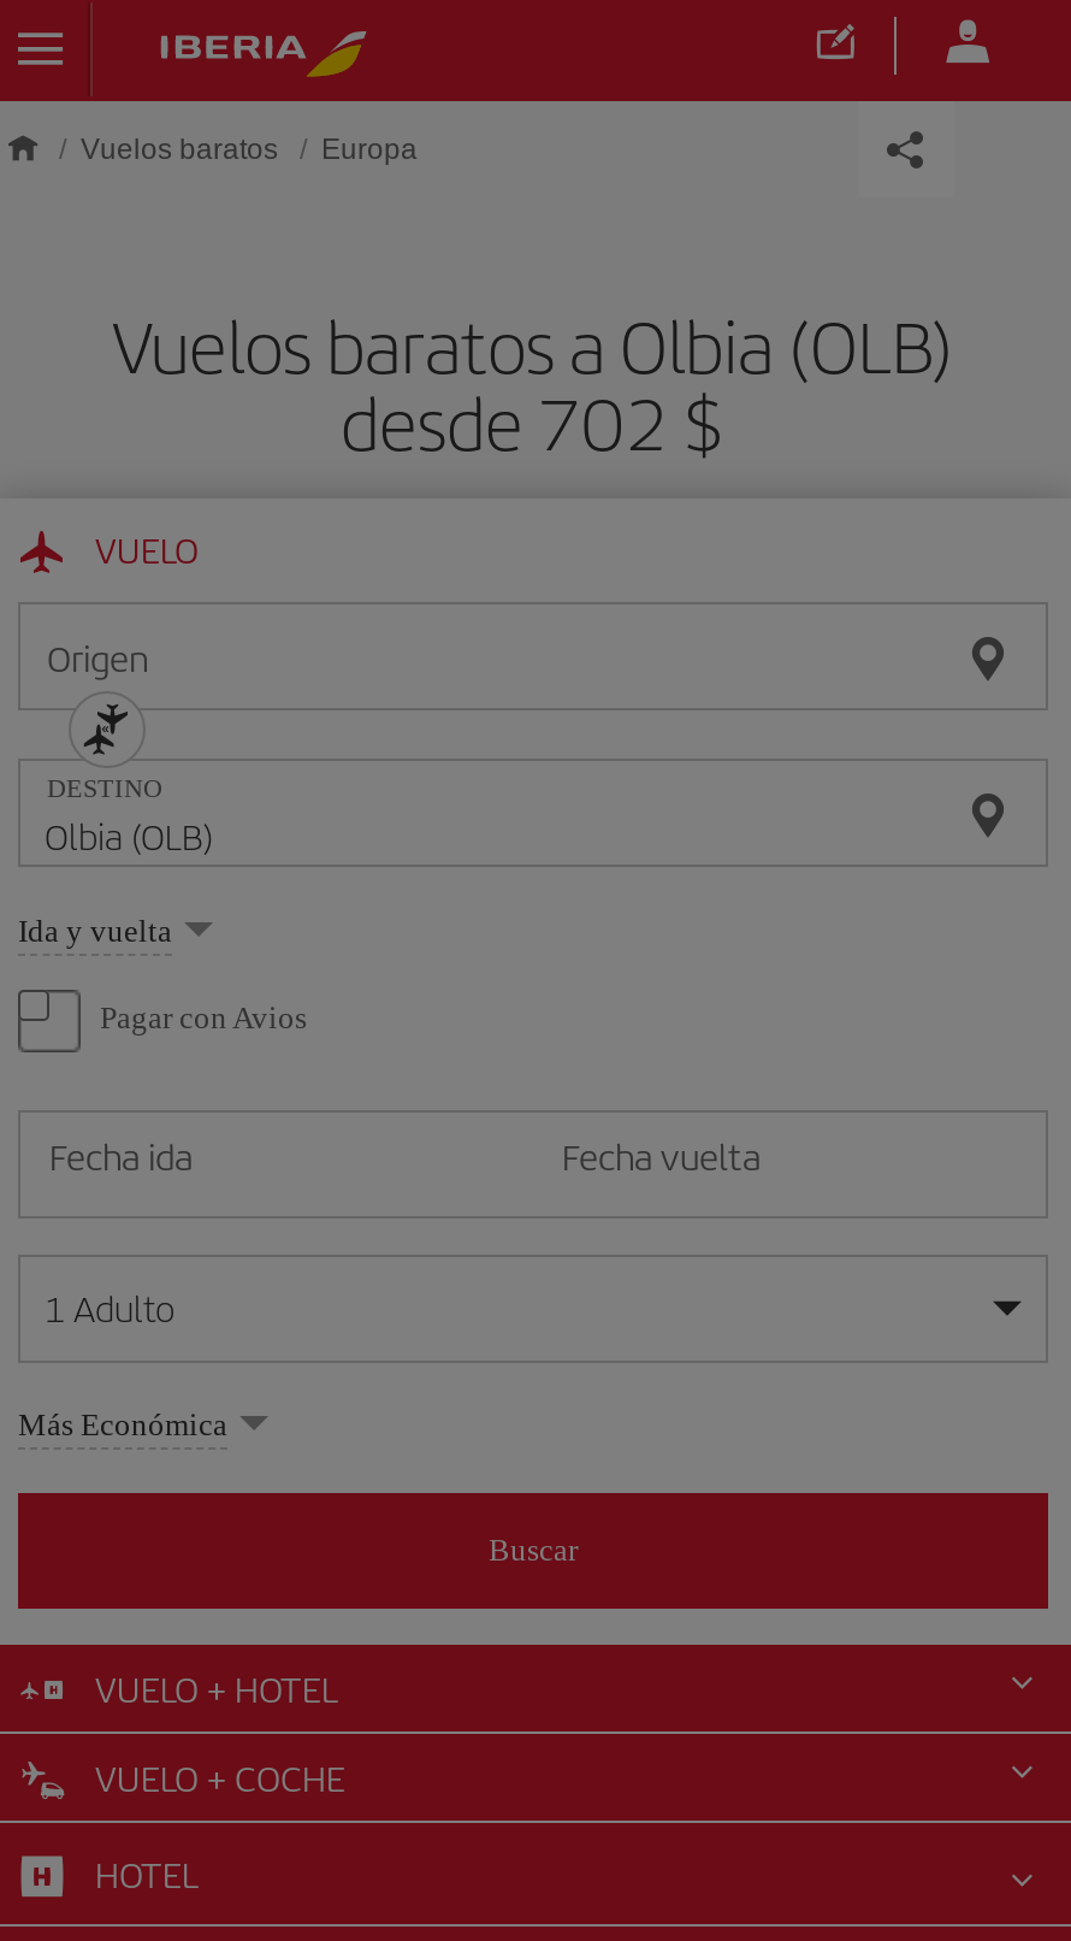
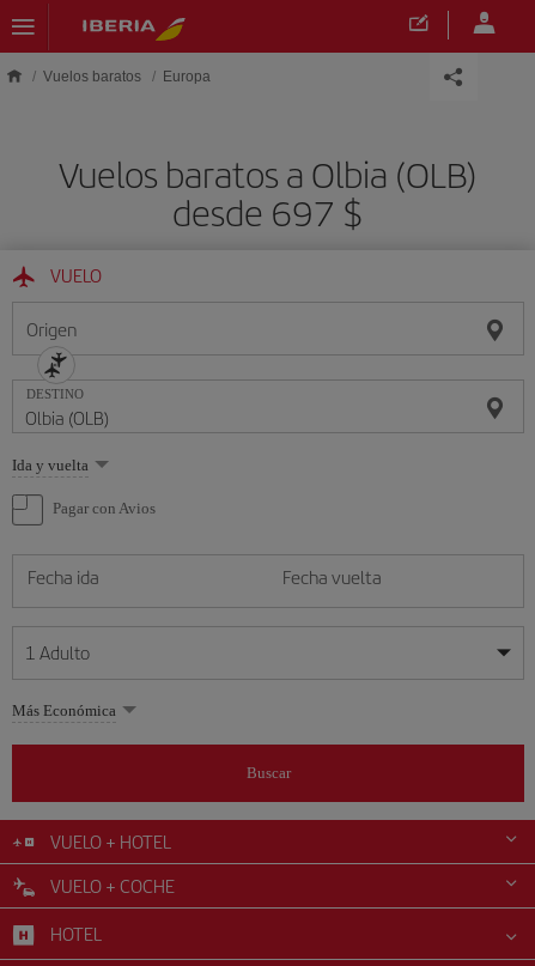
[341,370,726,472] desde 702 $ -> [172,186,364,237] desde 697 $

